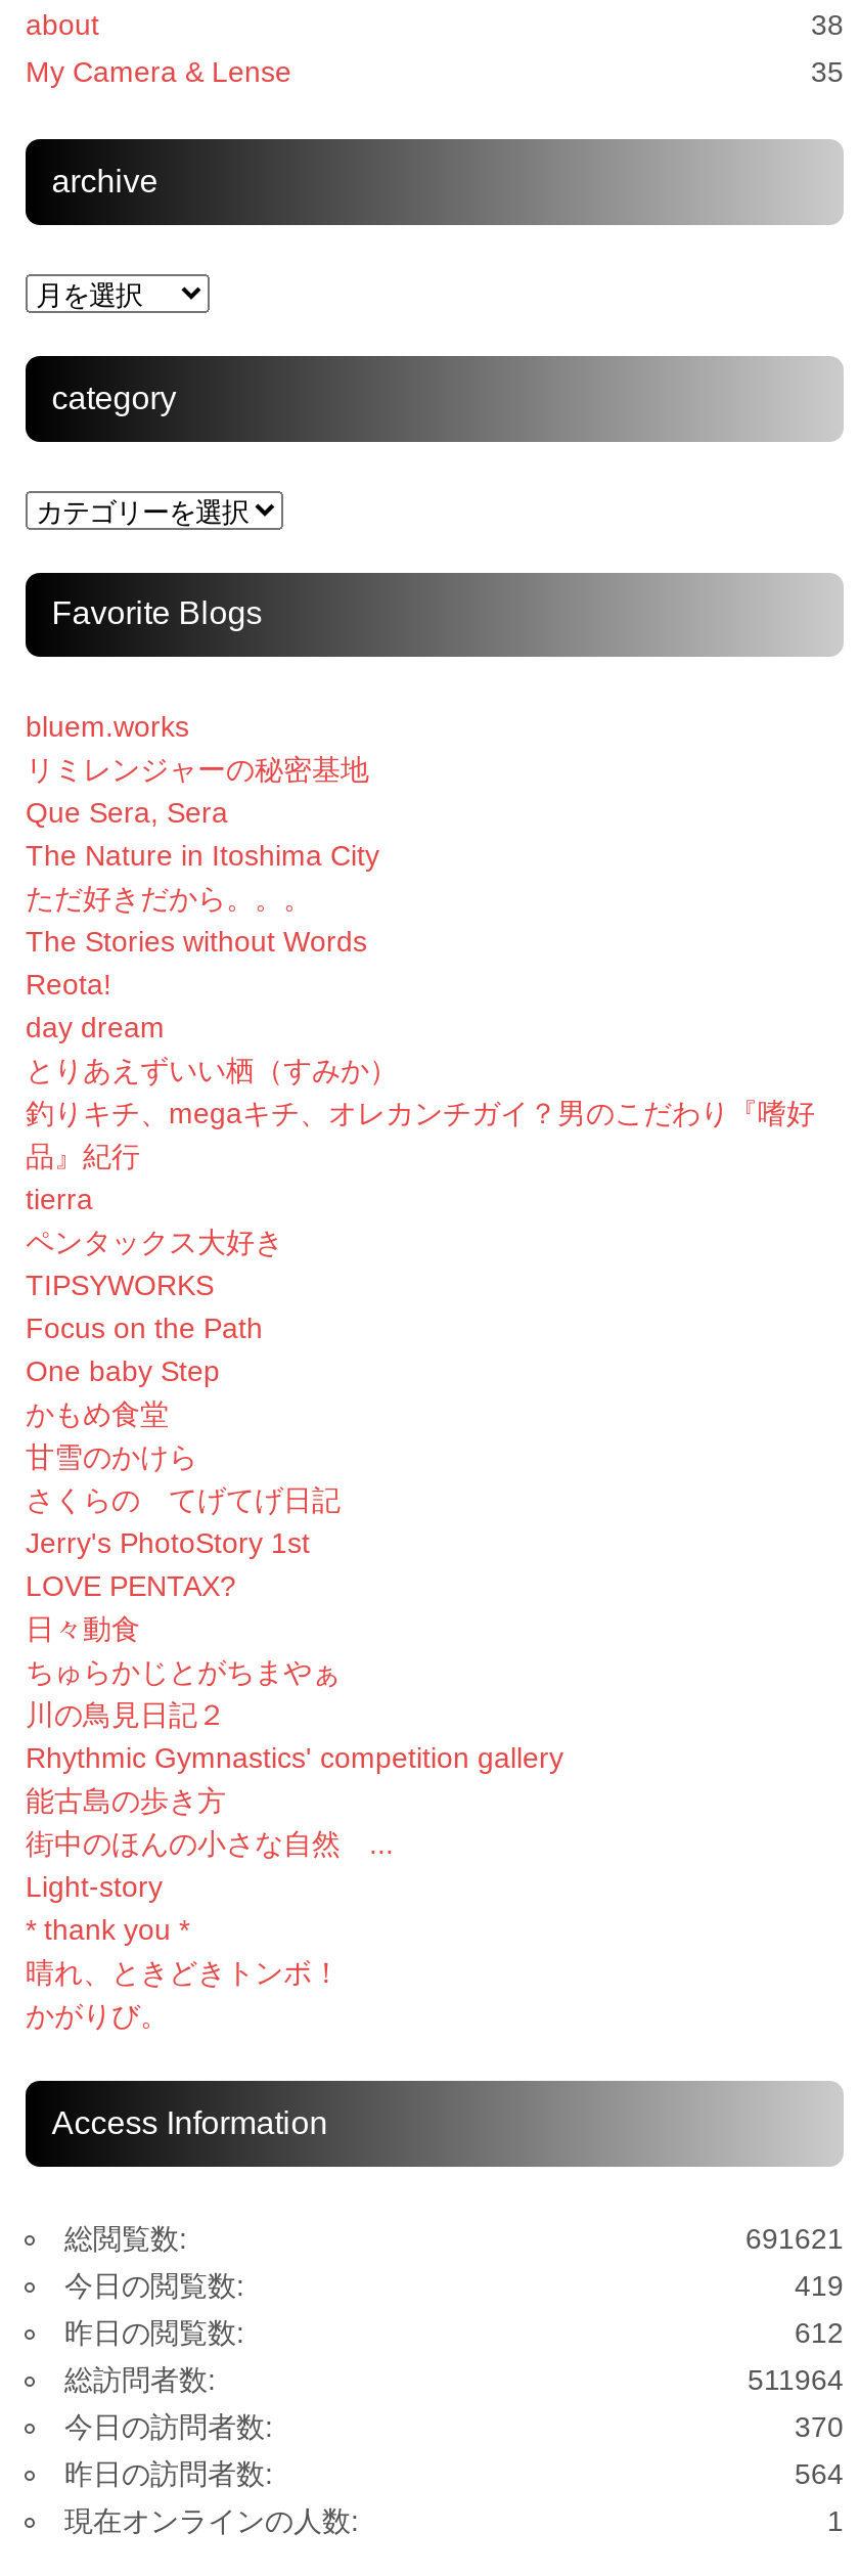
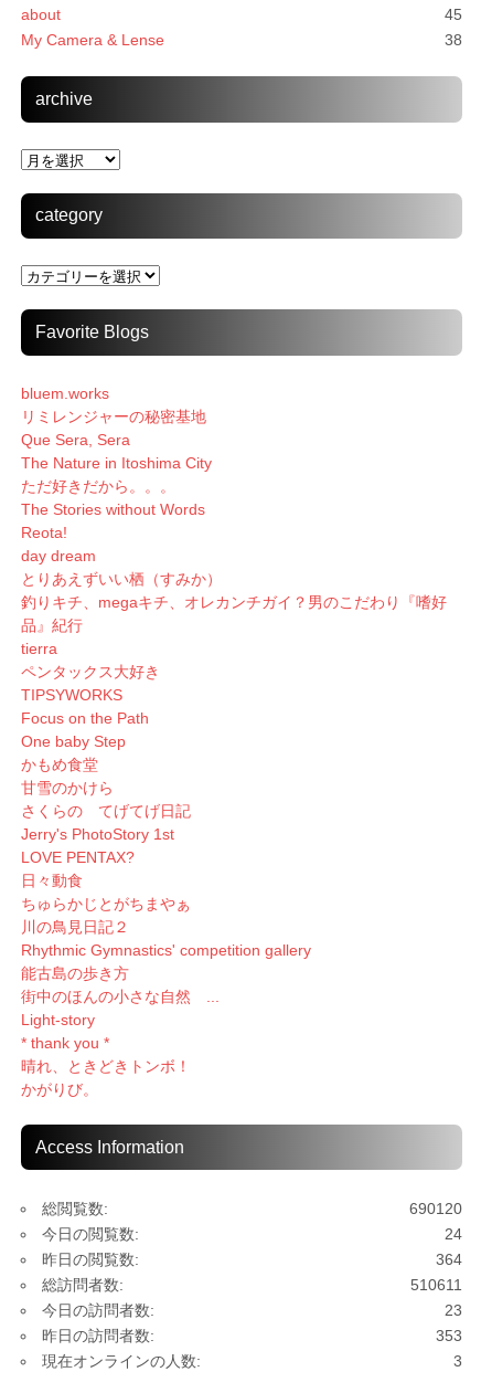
[811,9,844,42] 38 -> [445,6,462,23] 45
[811,56,844,89] 35 -> [445,31,462,49] 38
[745,2222,844,2254] 691621 -> [409,1200,462,1218] 690120
[795,2269,844,2301] 419 -> [445,1225,462,1243] 24
[795,2316,844,2348] 612 -> [436,1251,462,1269] 364
[748,2363,844,2396] 511964 -> [410,1276,462,1294] 510611
[795,2410,844,2443] 370 -> [445,1302,462,1319] 23
[795,2457,844,2490] 564 -> [436,1327,462,1345] 353
[827,2504,844,2537] 1 -> [453,1352,462,1370] 3

